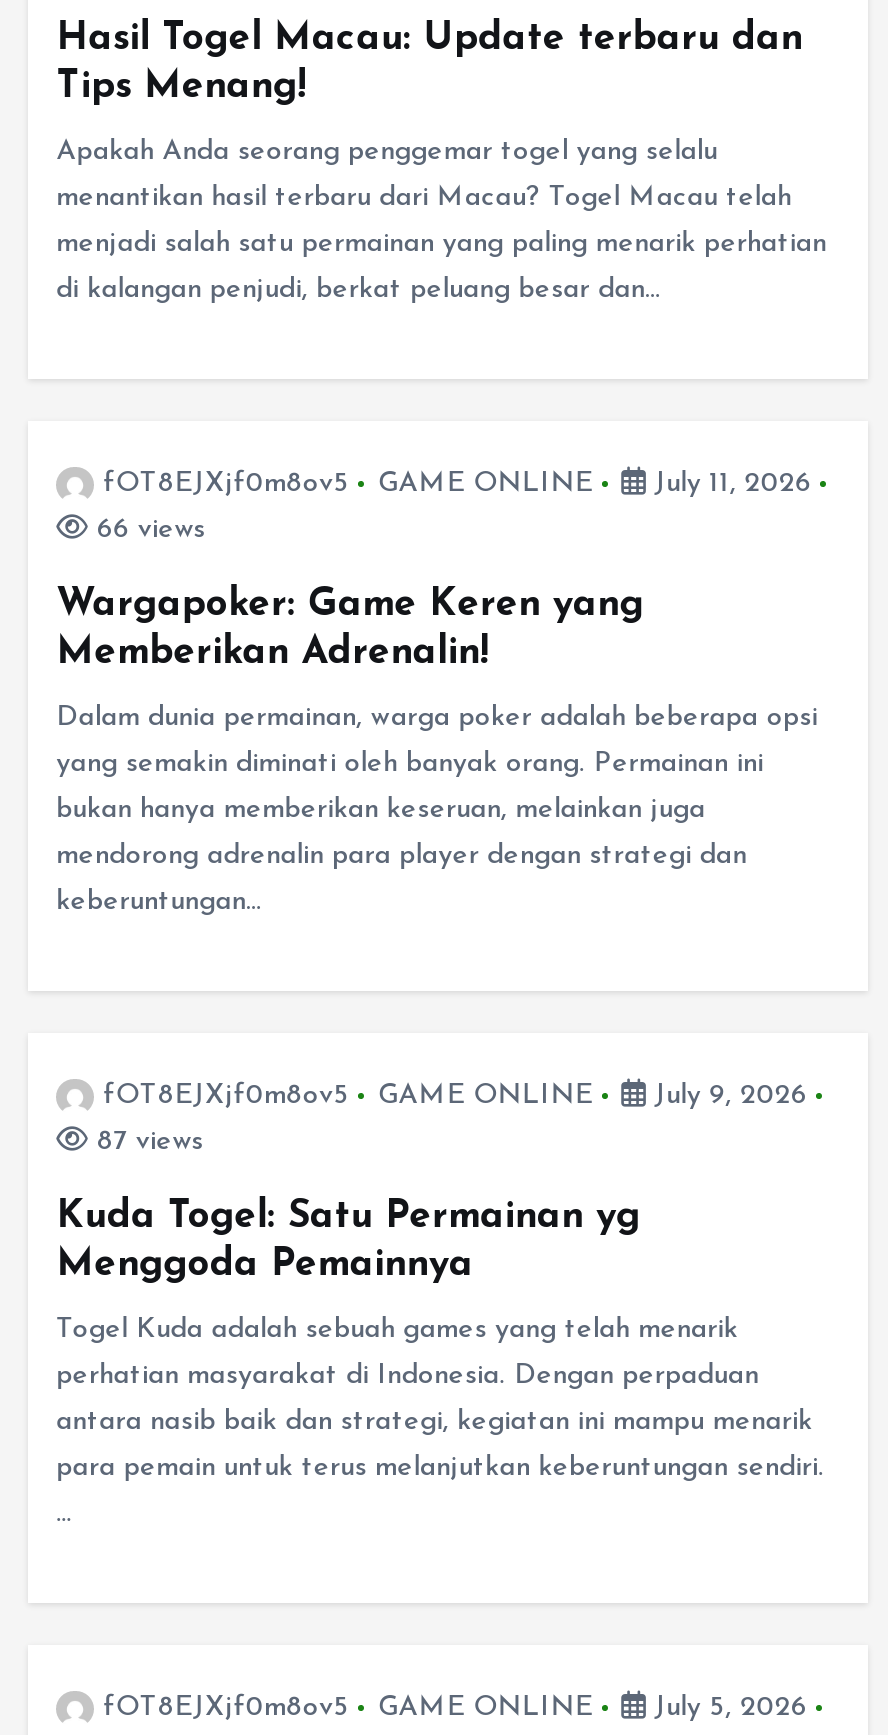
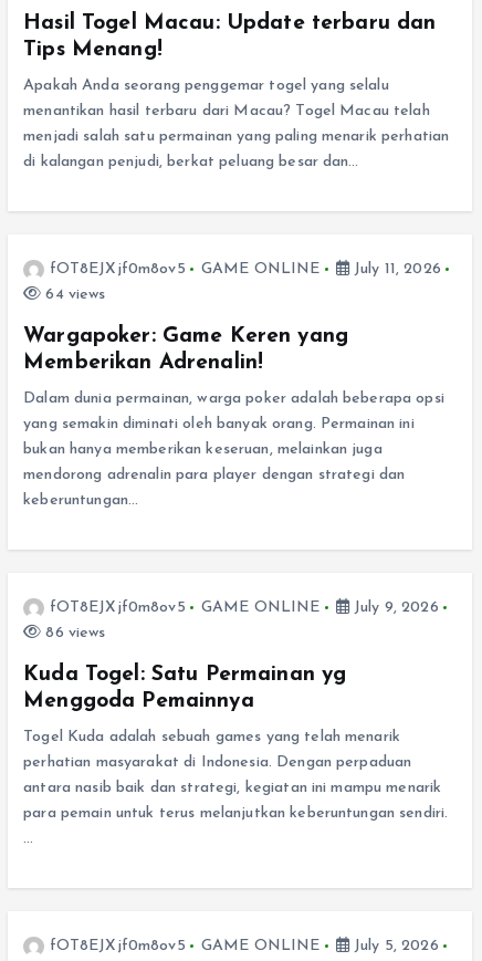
[89,515,205,545] 66 views -> [41,286,106,303] 64 views
[89,1127,203,1157] 87 views -> [41,625,106,641] 86 views

